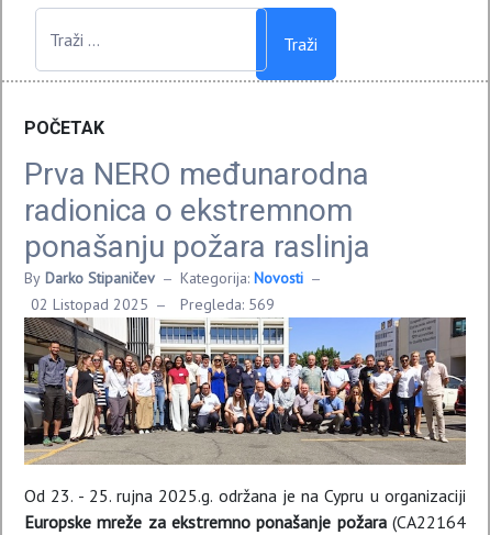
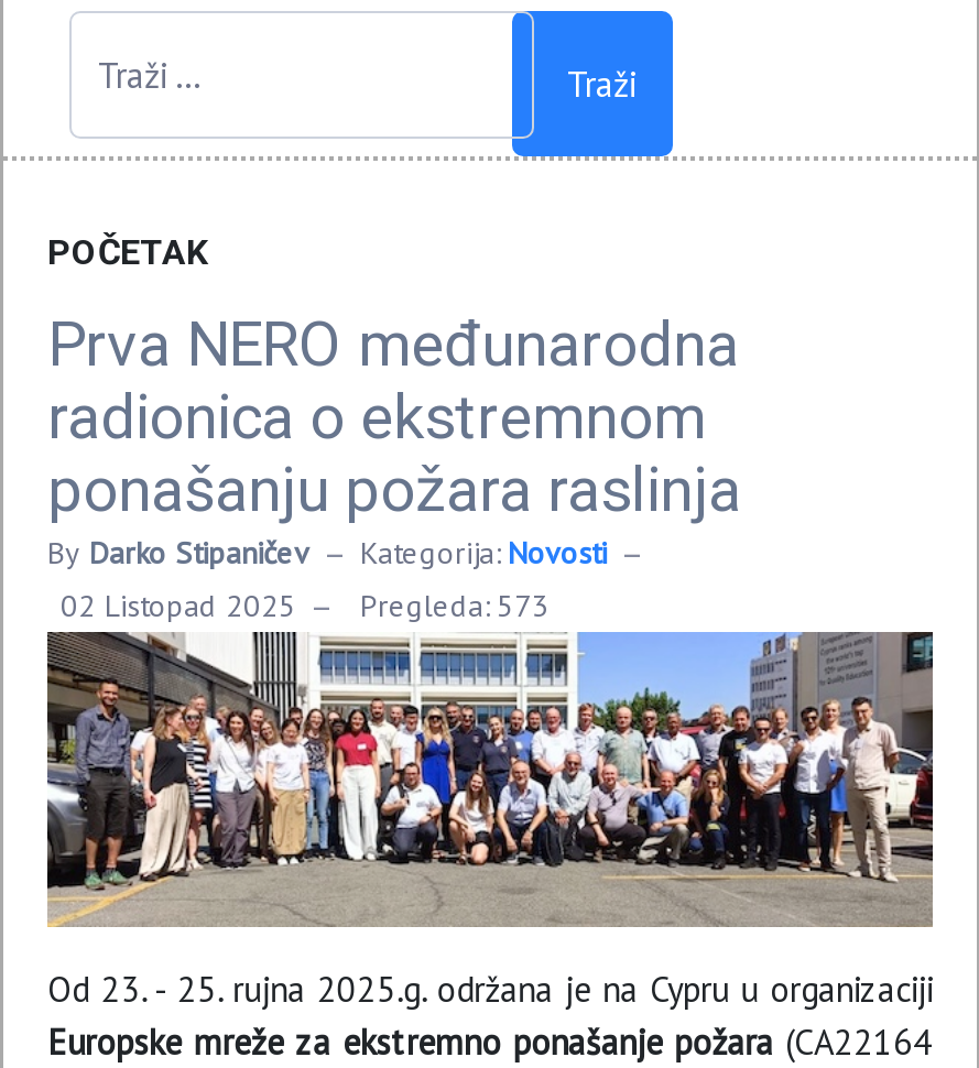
[31,294,275,314] 02 Listopad 2025 Pregleda: 569 -> [61,585,550,625] 02 Listopad 2025 Pregleda: 573

